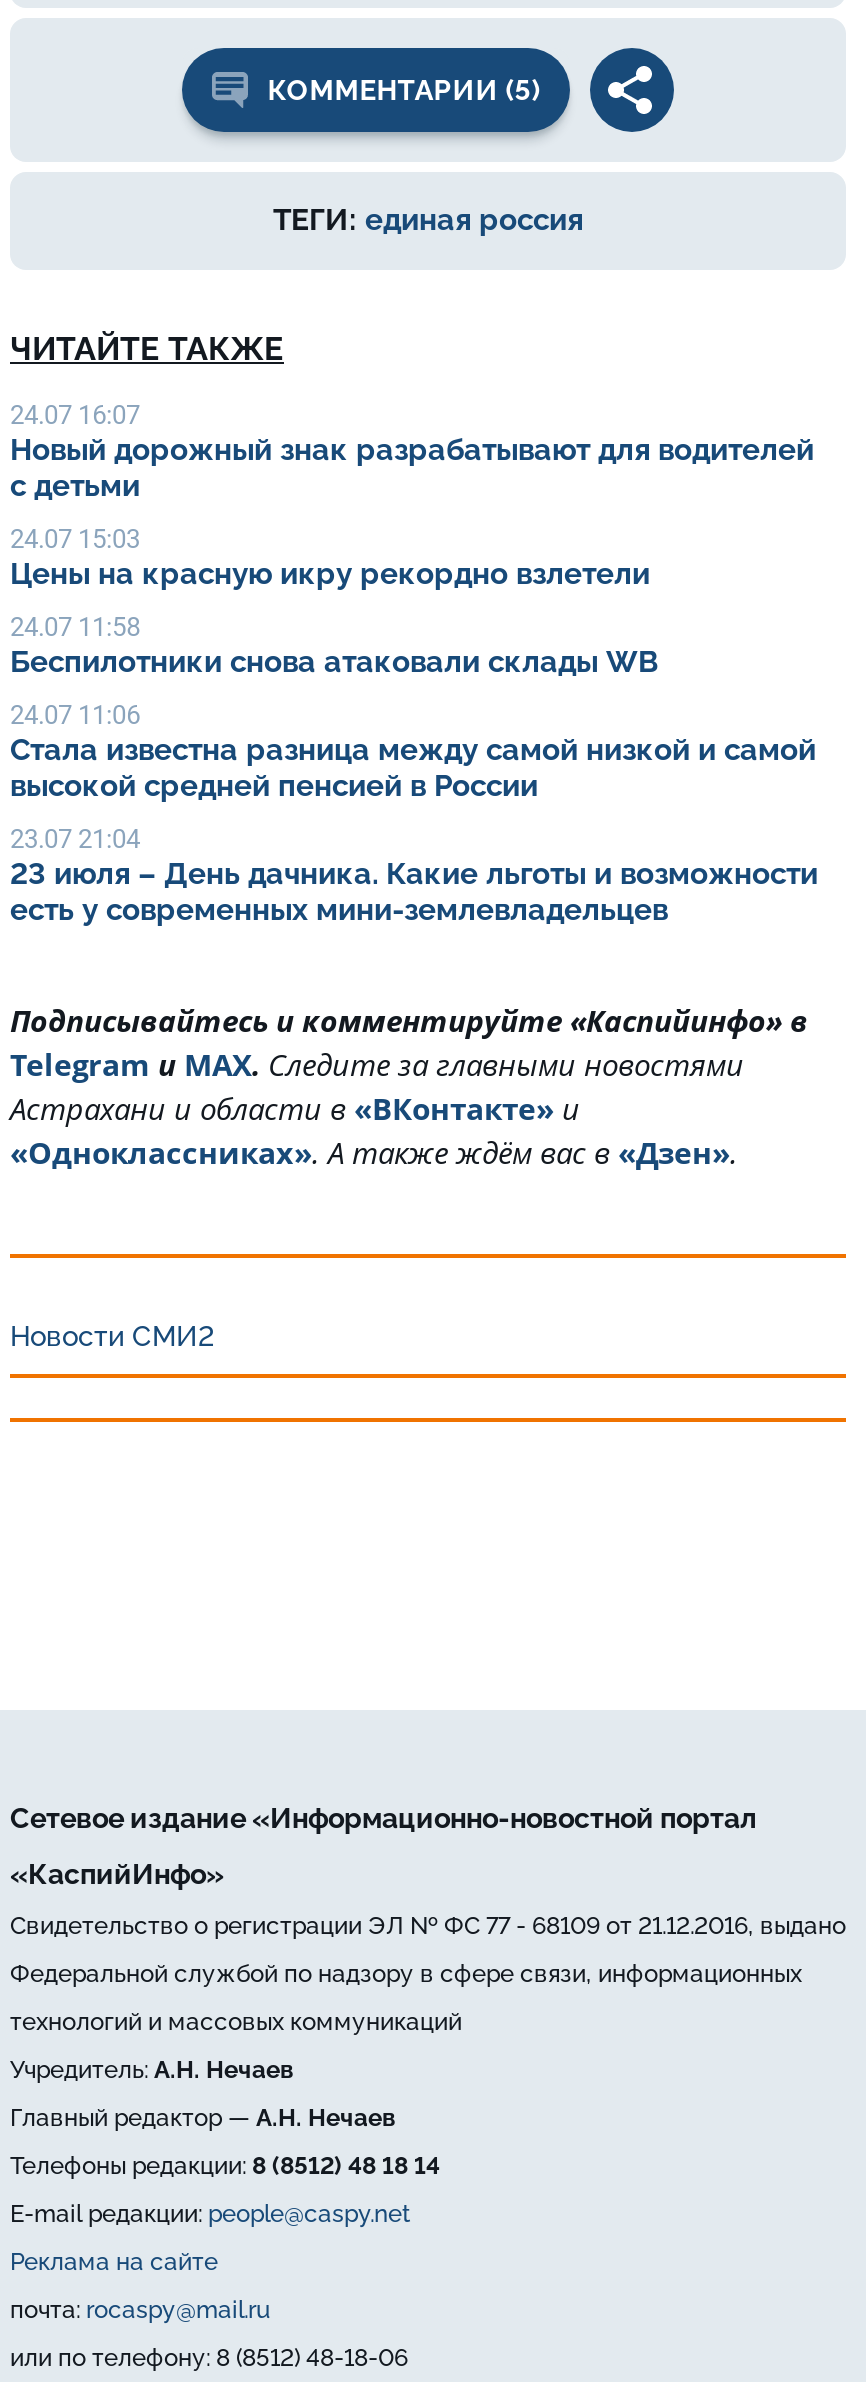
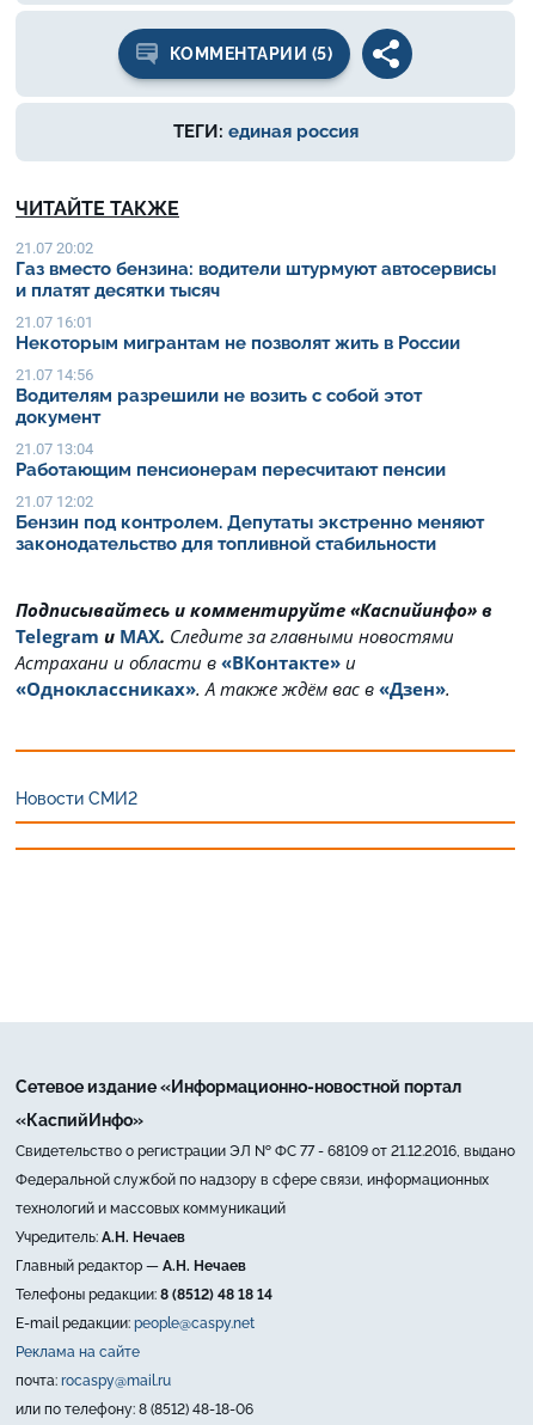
[10,401,814,505] 24.07 16:07 | Новый дорожный знак разрабатывают для водителей | с детьми -> [16,239,496,302] 21.07 20:02 | Газ вместо бензина: водители штурмуют автосервисы | и платят десятки тысяч
[10,525,658,593] 24.07 15:03 | Цены на красную икру рекордно взлетели -> [16,314,465,354] 21.07 16:01 | Некоторым мигрантам не позволят жить в России
[10,613,658,681] 24.07 11:58 | Беспилотники снова атаковали склады WB -> [16,366,422,428] 21.07 14:56 | Водителям разрешили не возить с собой этот | документ
[10,701,816,805] 24.07 11:06 | Стала известна разница между самой низкой и самой | высокой средней пенсией в России -> [16,440,451,481] 21.07 13:04 | Работающим пенсионерам пересчитают пенсии
[10,825,818,929] 23.07 21:04 | 23 июля – День дачника. Какие льготы и возможности | есть у современных мини-землевладельцев -> [16,493,484,555] 21.07 12:02 | Бензин под контролем. Депутаты экстренно меняют | законодательство для топливной стабильности

